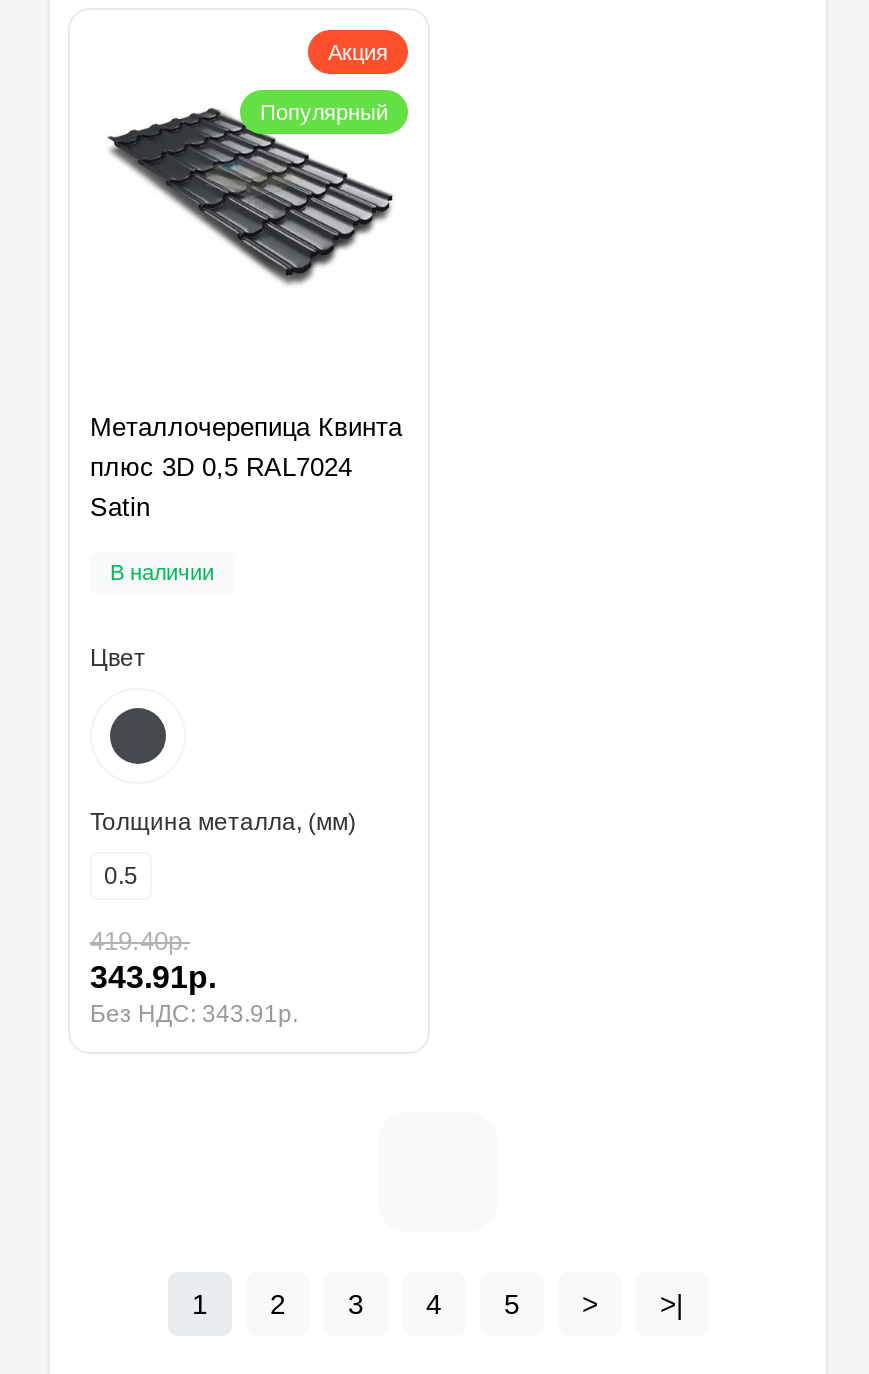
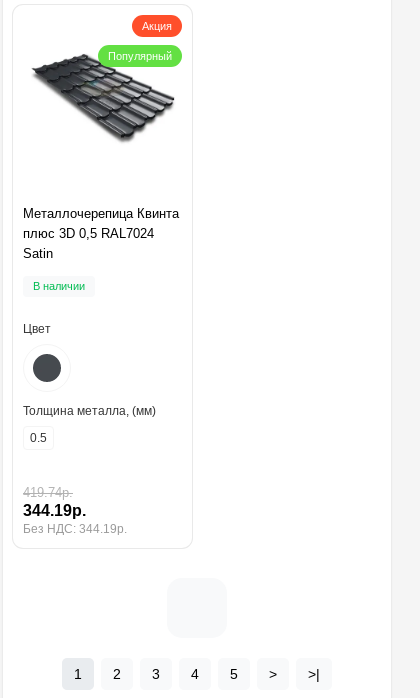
[90,927,298,1029] 419.40р. | 343.91р. | Без НДС: 343.91р. -> [23,485,127,536] 419.74р. | 344.19р. | Без НДС: 344.19р.

